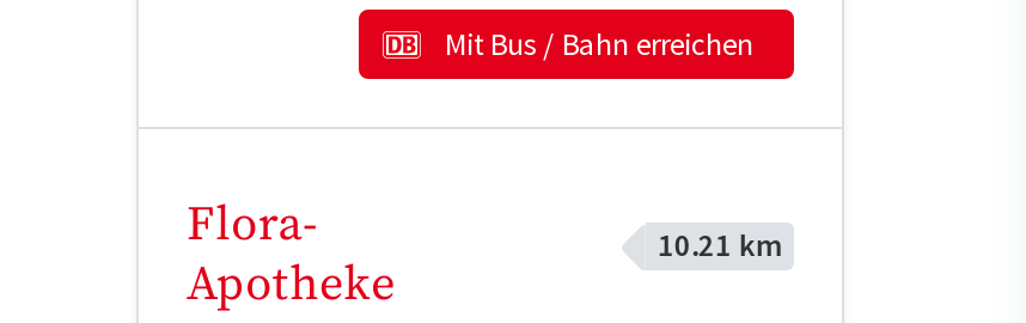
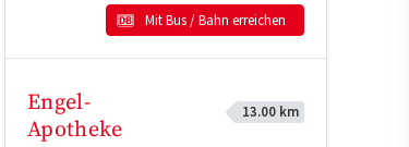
[187,196,318,256] Flora- -> [27,89,90,117] Engel-
[657,226,782,267] 10.21 km -> [242,103,299,121] 13.00 km

